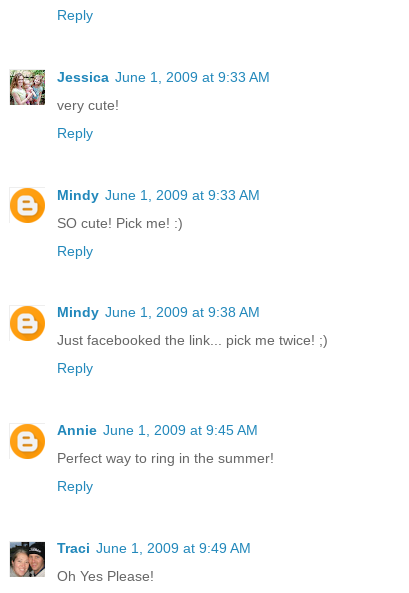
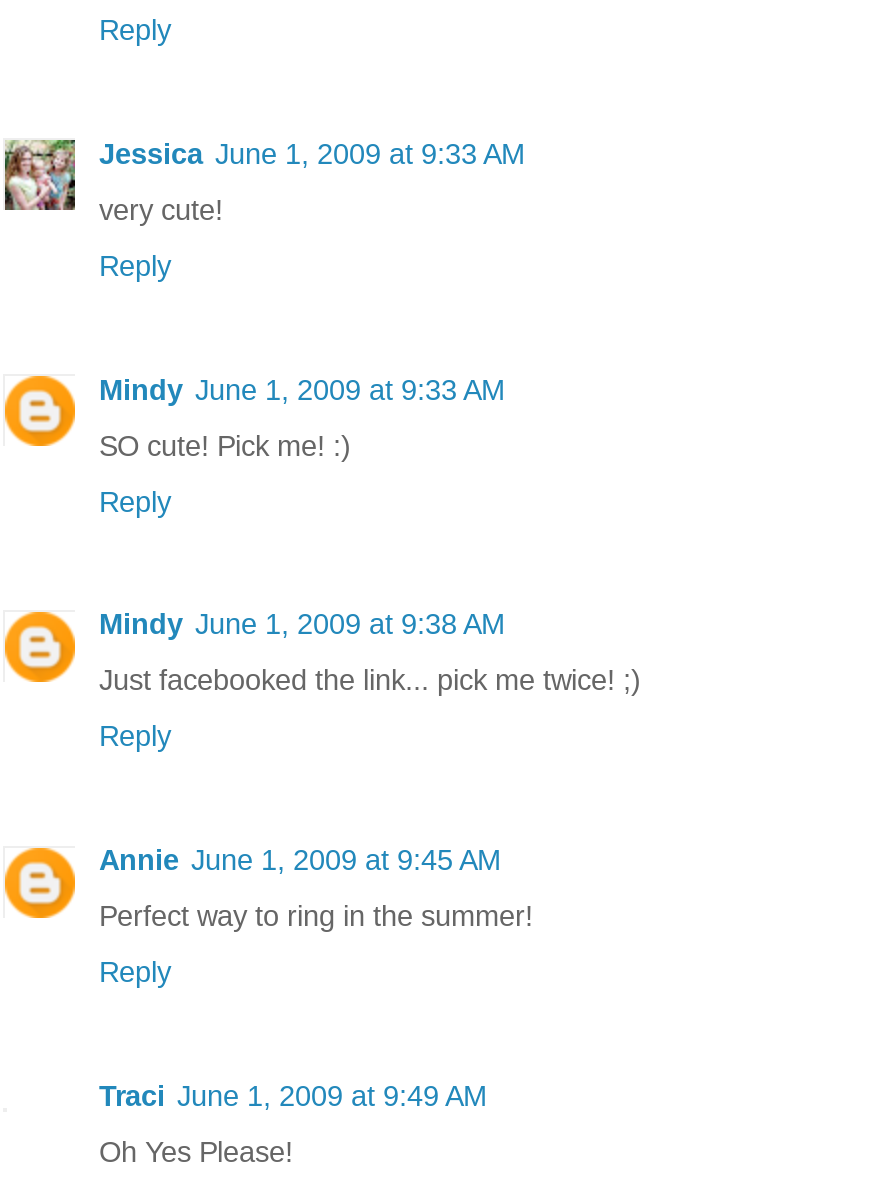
[9,541,46,578] [image] -> none

